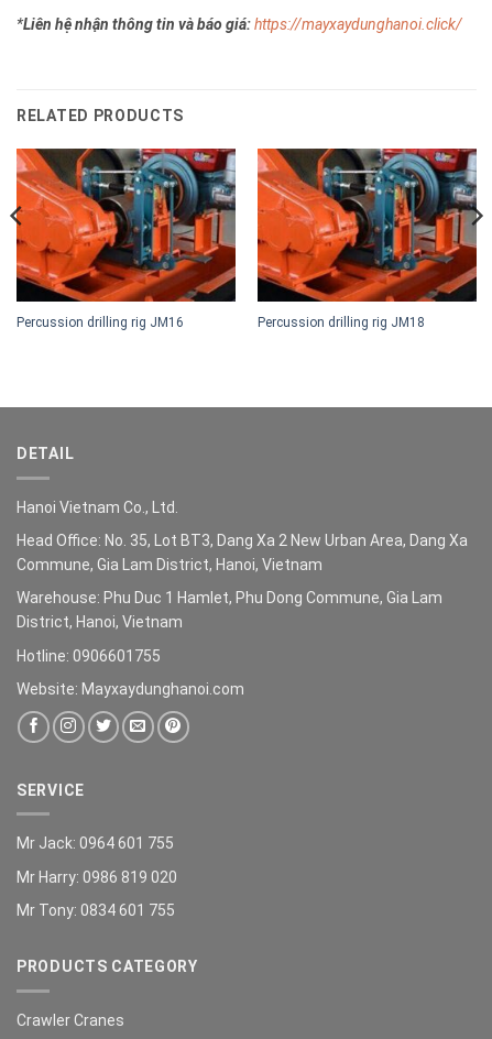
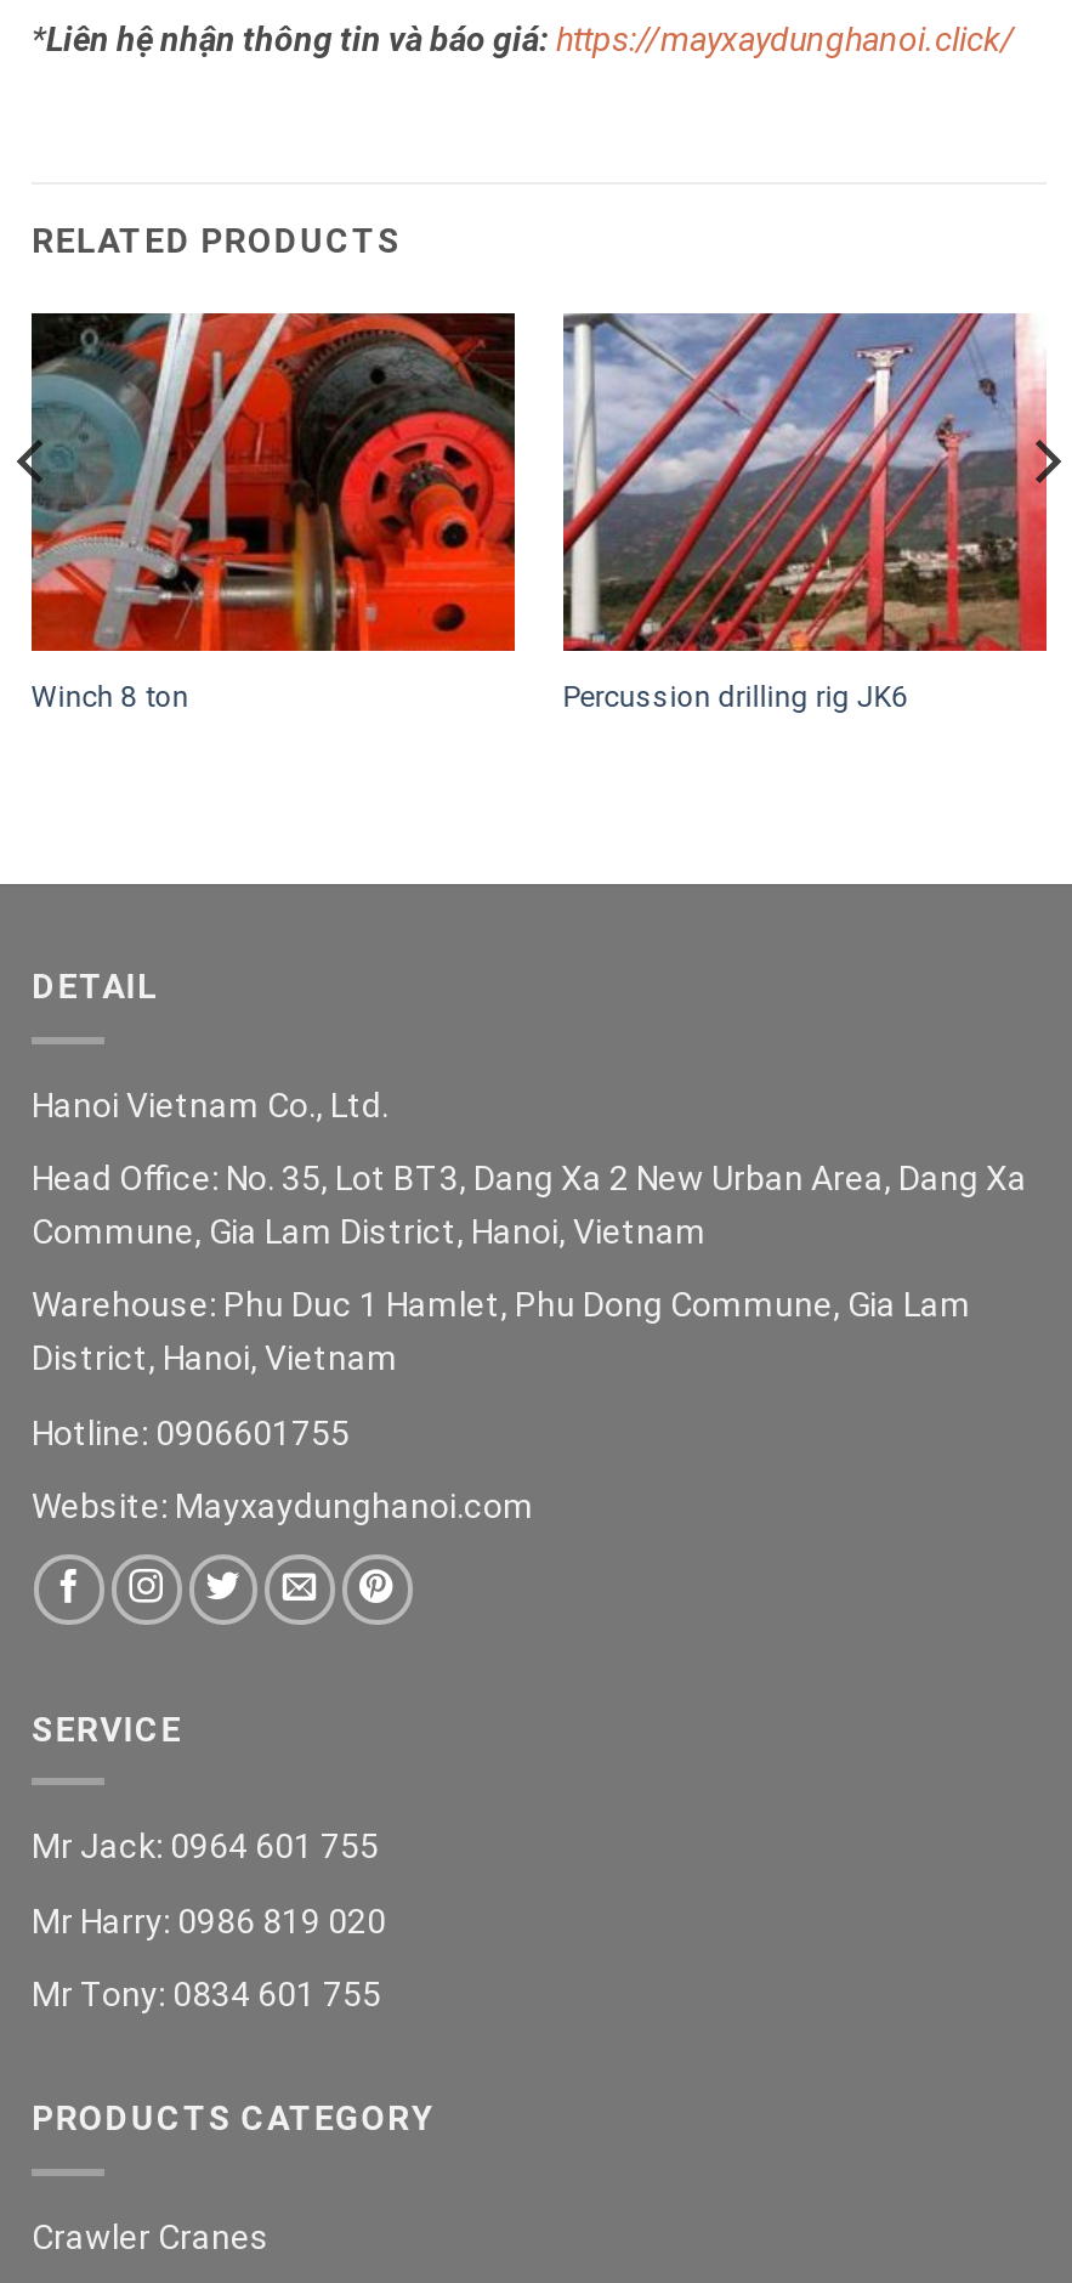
[15,147,425,330] [image] | Percussion drilling rig JM16 | Percussion drilling rig JM18 -> [29,311,908,714] [image] | Winch 8 ton | Percussion drilling rig JK6
[256,147,478,303] [image] -> [561,311,1049,653] [image]

